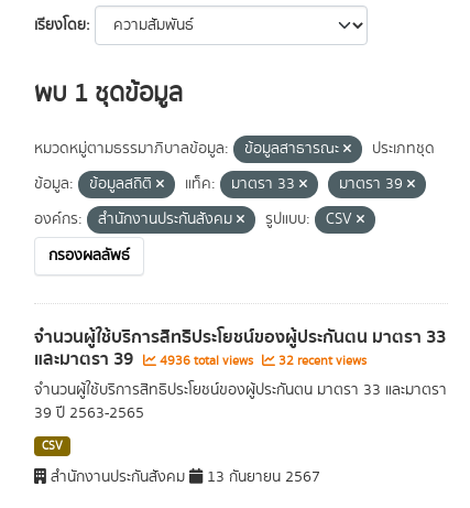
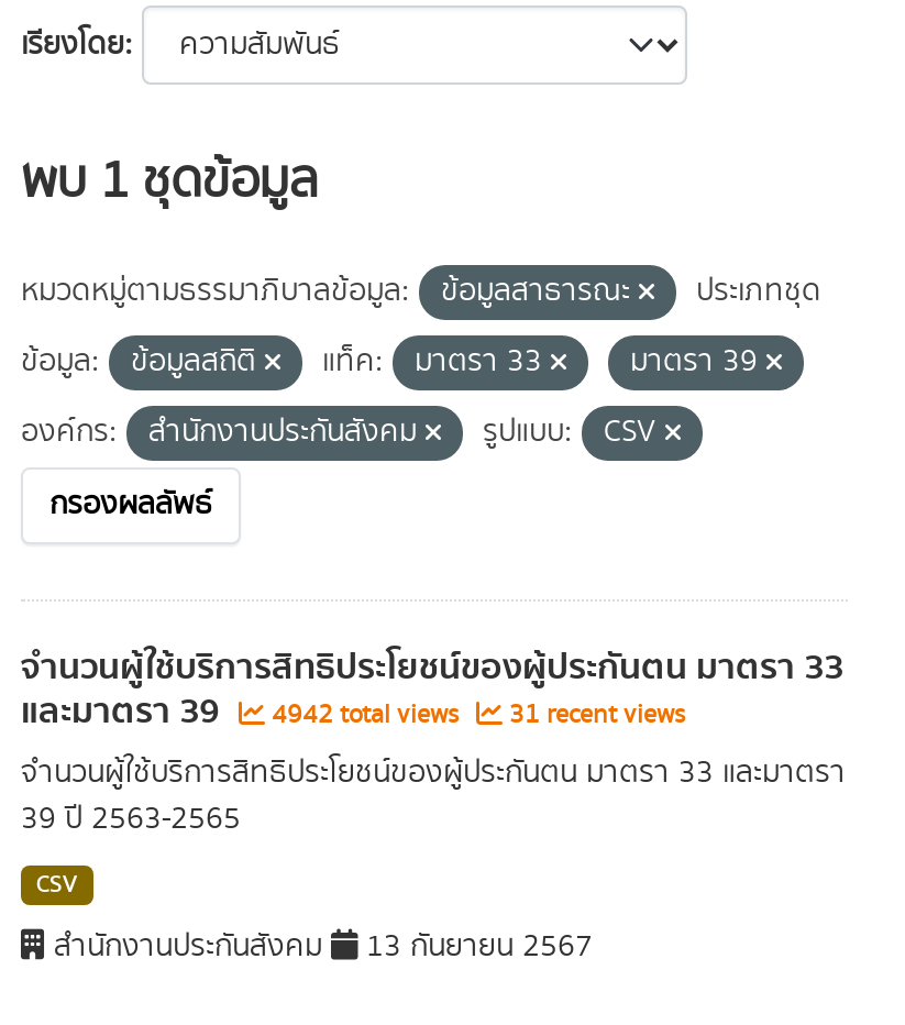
[156,352,256,370] 4936 total views -> [265,696,465,734] 4942 total views
[275,352,367,370] 32 recent views -> [503,696,685,734] 31 recent views

